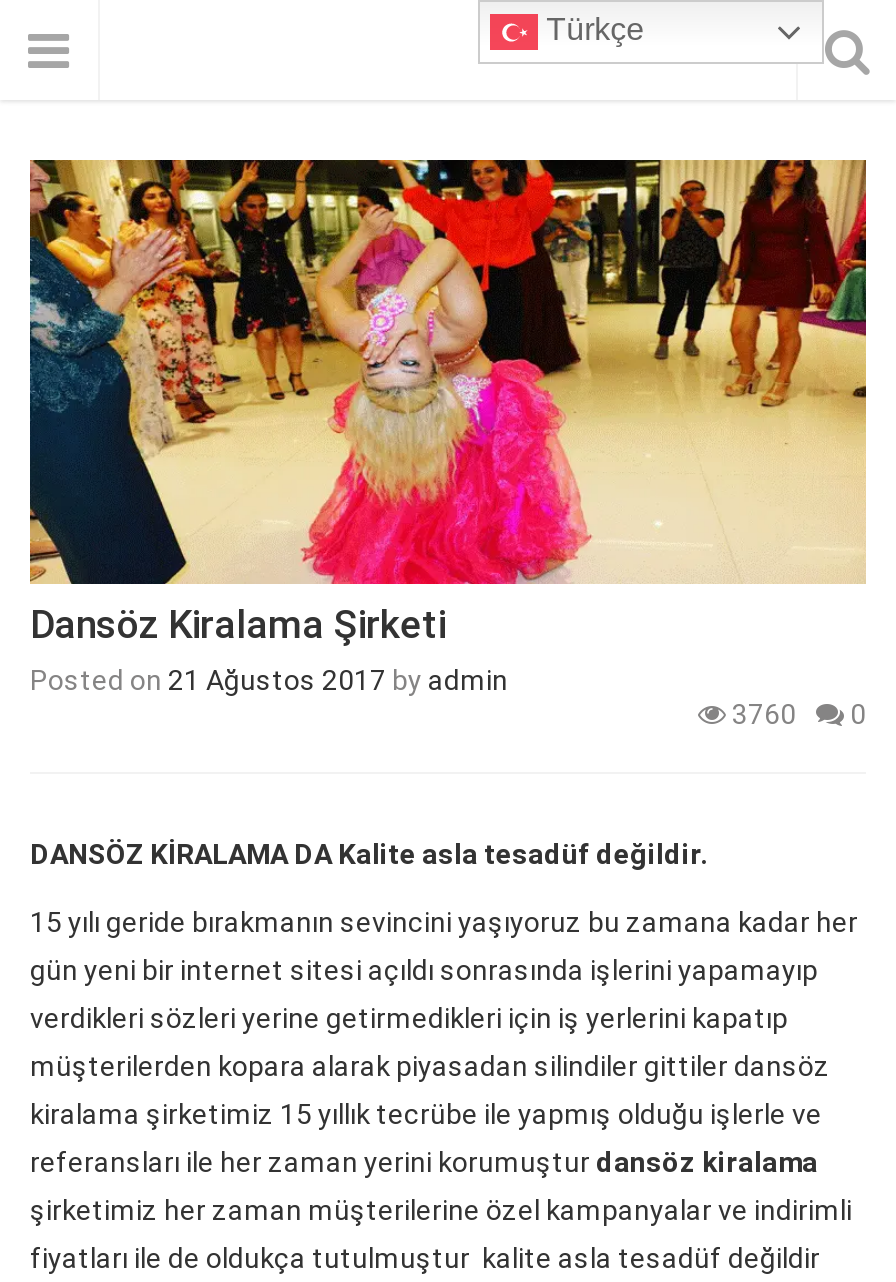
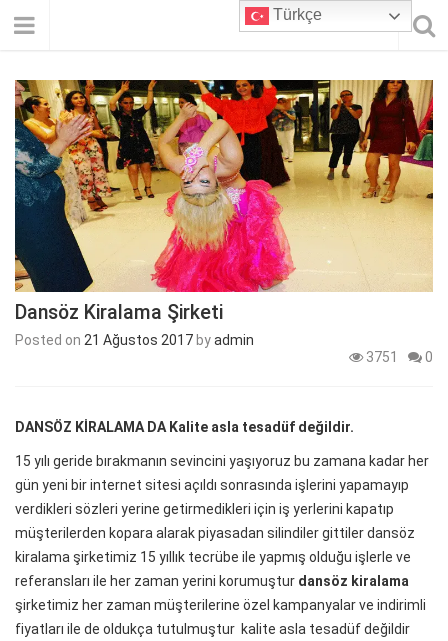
[726,698,866,730] 3760 0 -> [363,349,433,365] 3751 0

